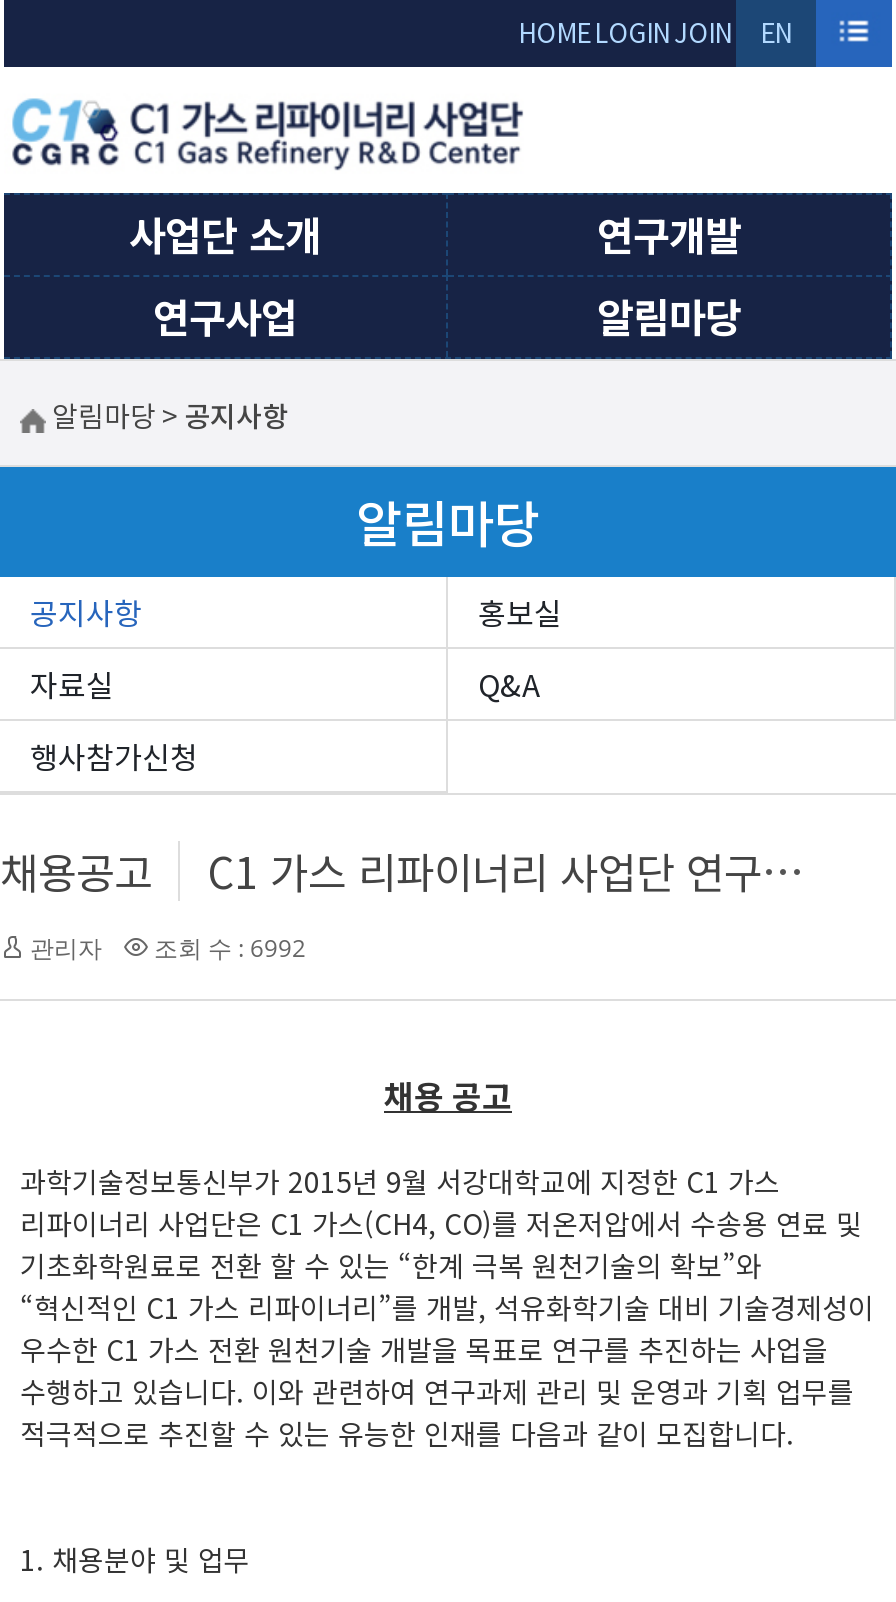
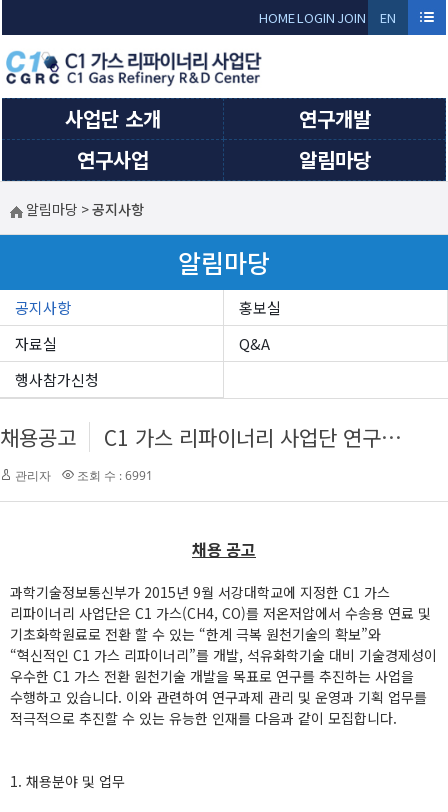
[30,932,306,966] 관리자 조회 수 : 6992 -> [15,467,153,484] 관리자 조회 수 : 6991

